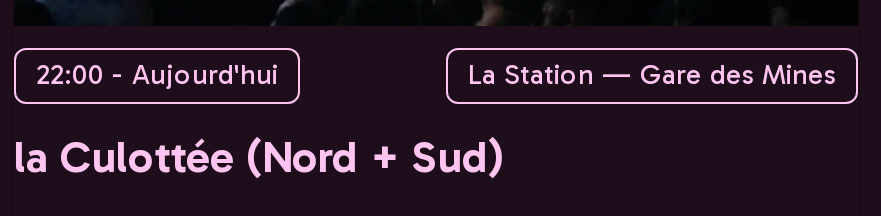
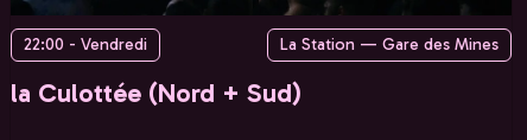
[36,58,278,92] 22:00 - Aujourd'hui -> [24,34,147,54] 22:00 - Vendredi

